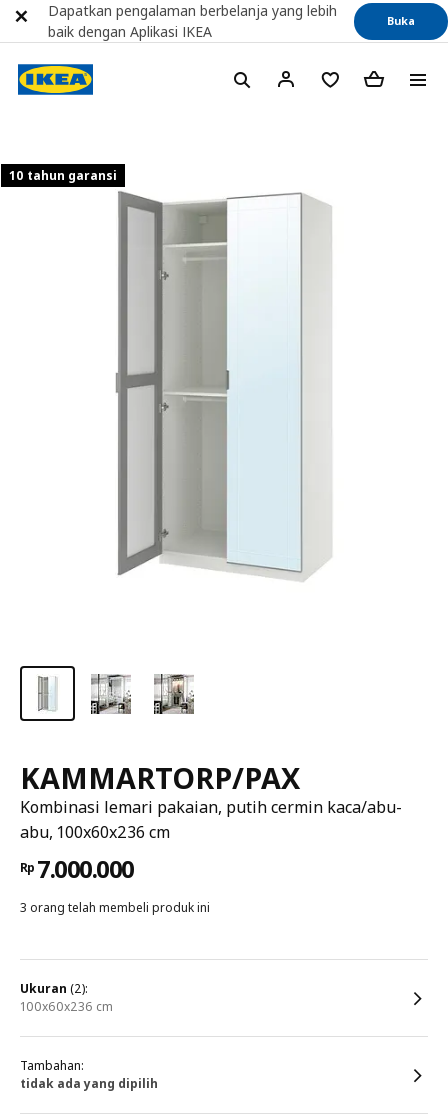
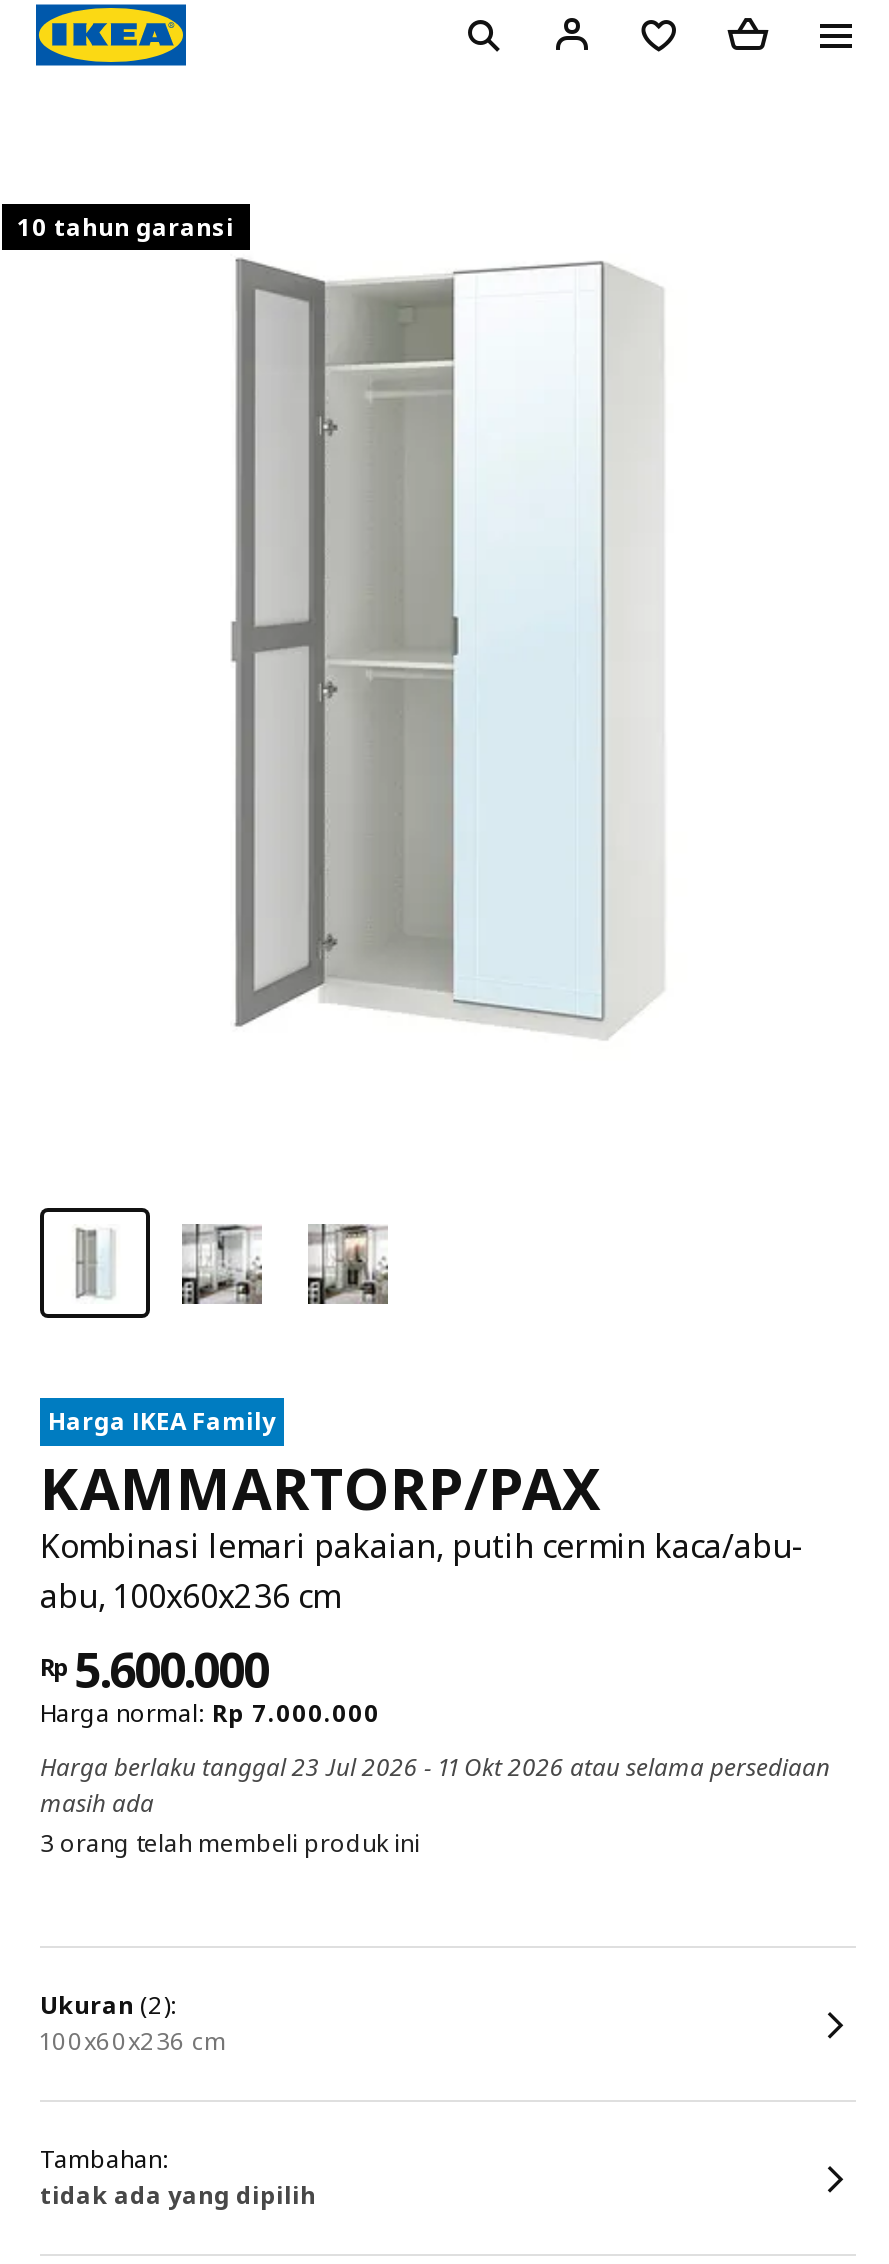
[48,1,337,41] Dapatkan pengalaman berbelanja yang lebih | baik dengan Aplikasi IKEA -> none
[387,13,415,28] Buka -> none
moved [9,167,117,184] -> [18,210,234,244]: 10 tahun garansi
none -> [48,1404,276,1438] Harga IKEA Family
moved [121,194,247,274] -> [242,264,494,424]: [image]
moved [158,377,238,417] -> [316,630,476,710]: [image]
moved [207,518,309,581] -> [414,912,618,1038]: [image]
moved [90,673,133,715] -> [180,1222,266,1306]: [image]
[20,852,133,885] Rp 7.000.000 -> [40,1636,830,1820] Rp 5.600.000 | Harga normal: Rp 7.000.000 | Harga berlaku tanggal 23 Jul 2026 - 11 Okt 2026 atau selama persediaan | masih ada

